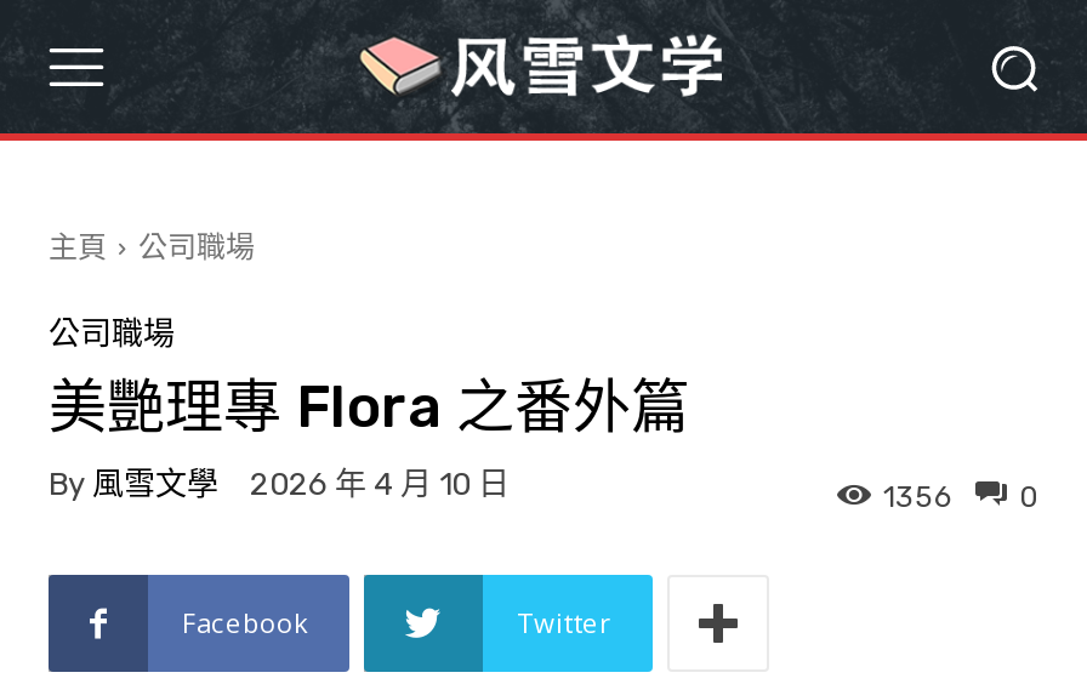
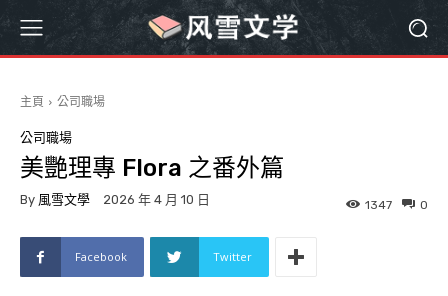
[883,480,1038,514] 1356 0 -> [365,198,428,212] 1347 0

